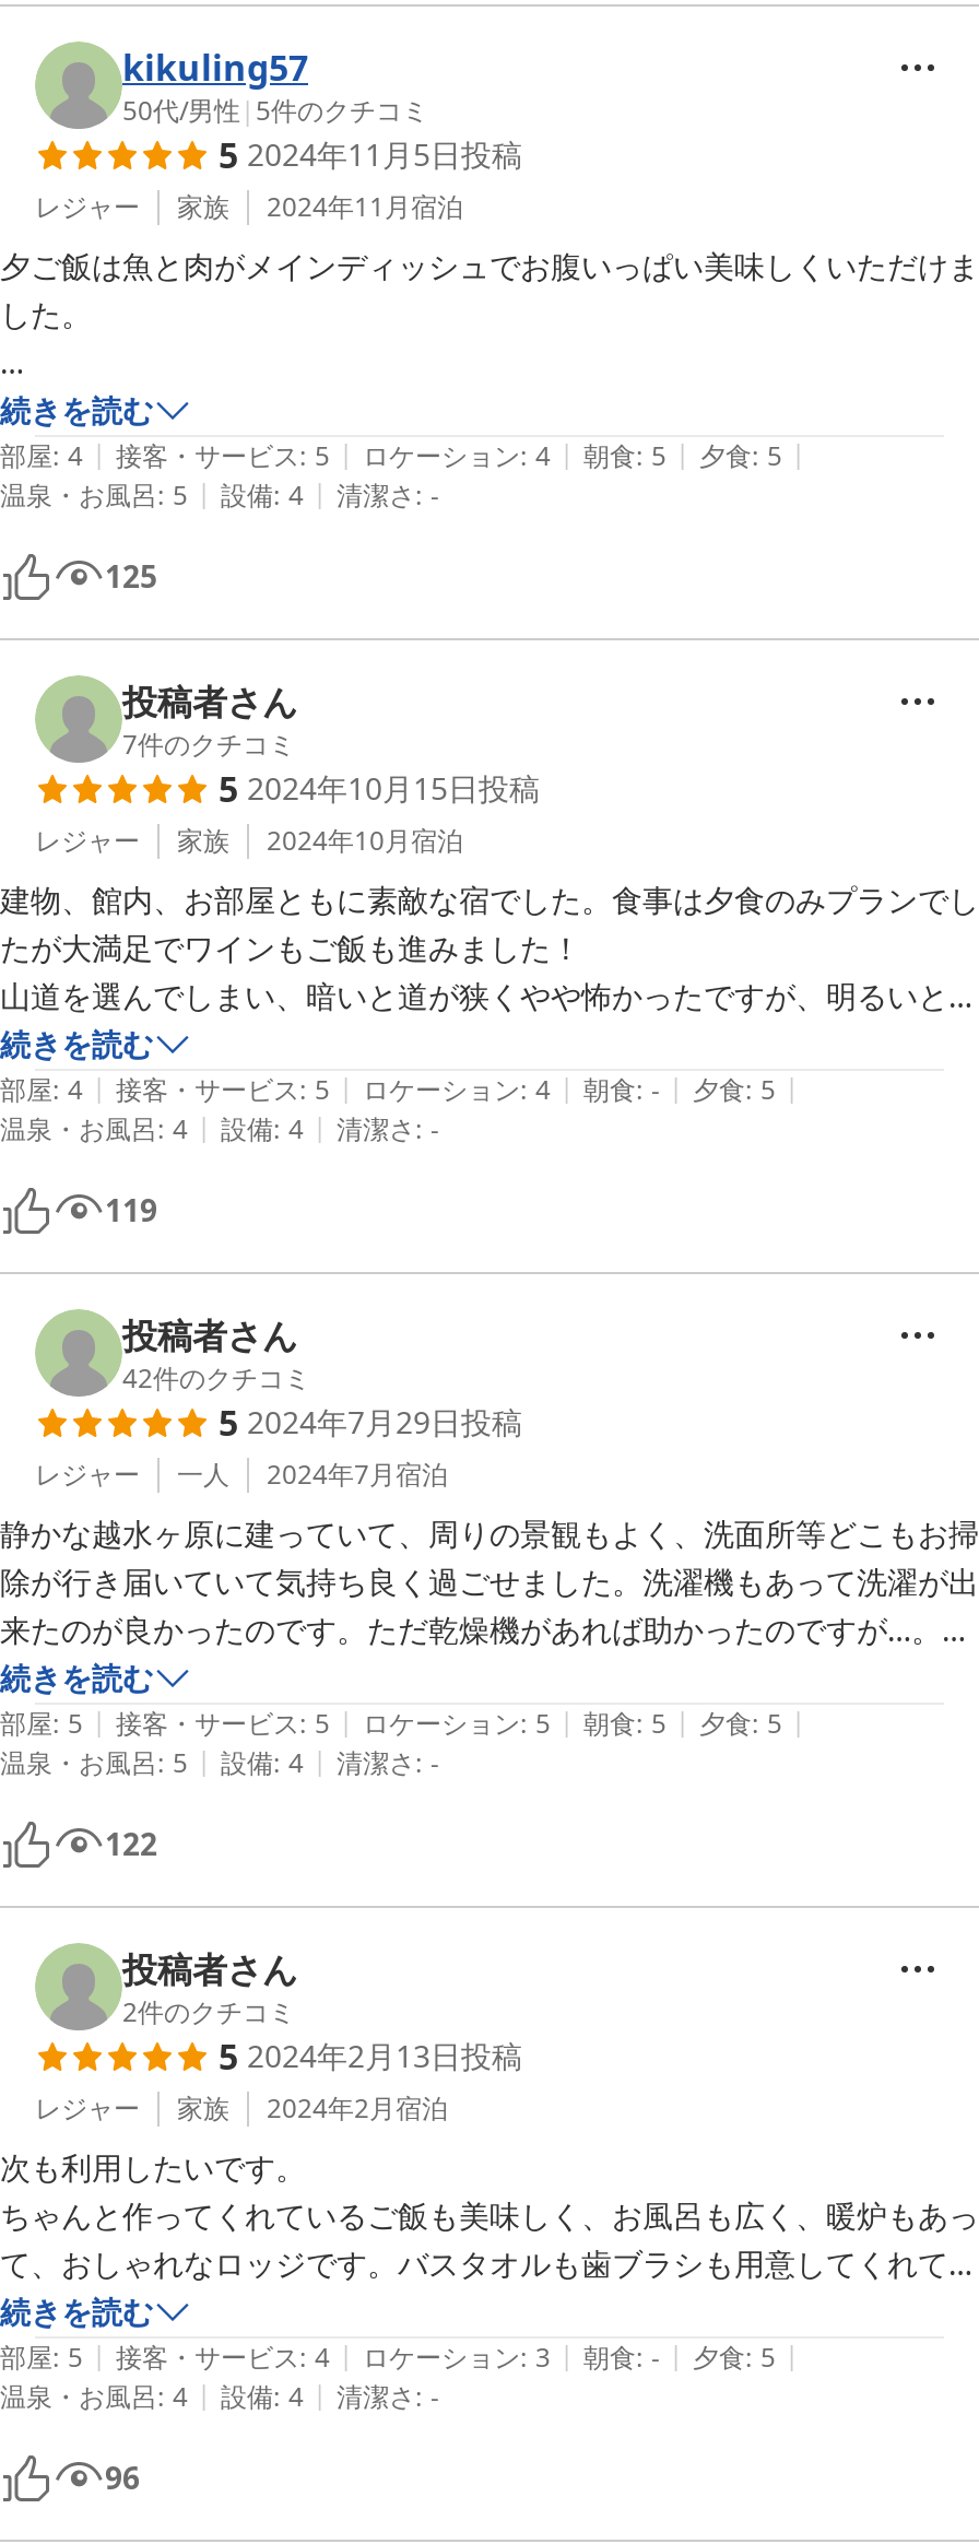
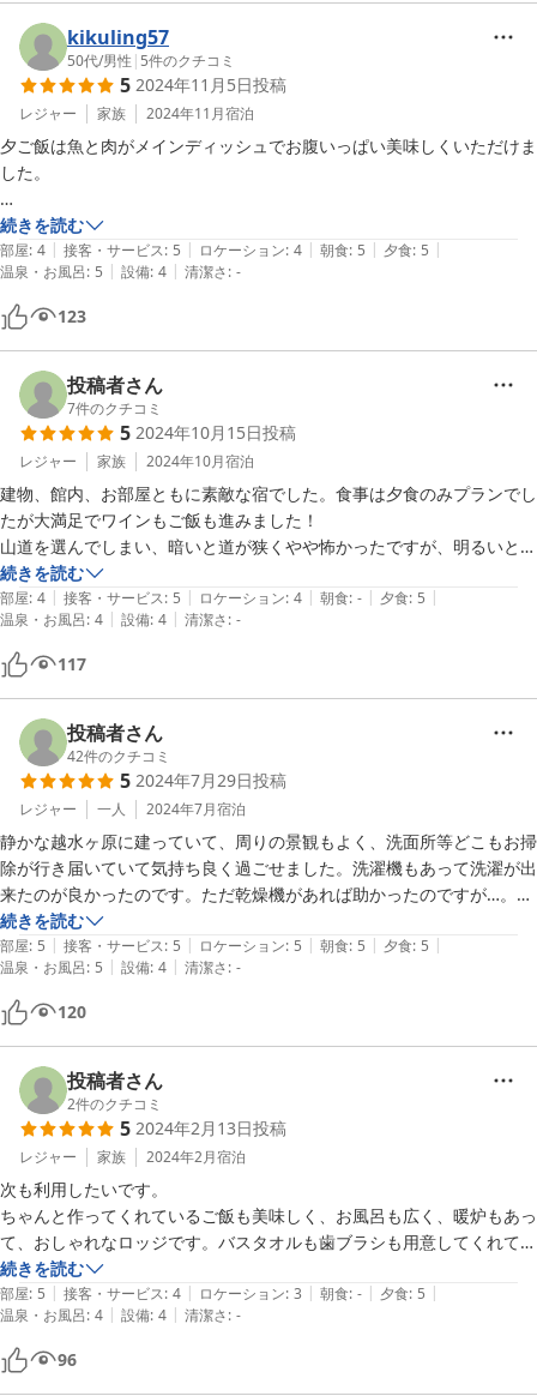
[105,555,157,597] 125 -> [58,305,86,327] 123
[105,1189,157,1230] 119 -> [58,652,86,675] 117
[105,1823,157,1864] 122 -> [58,1000,86,1023] 120

